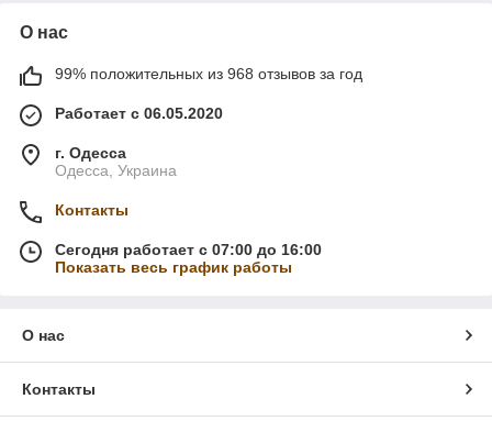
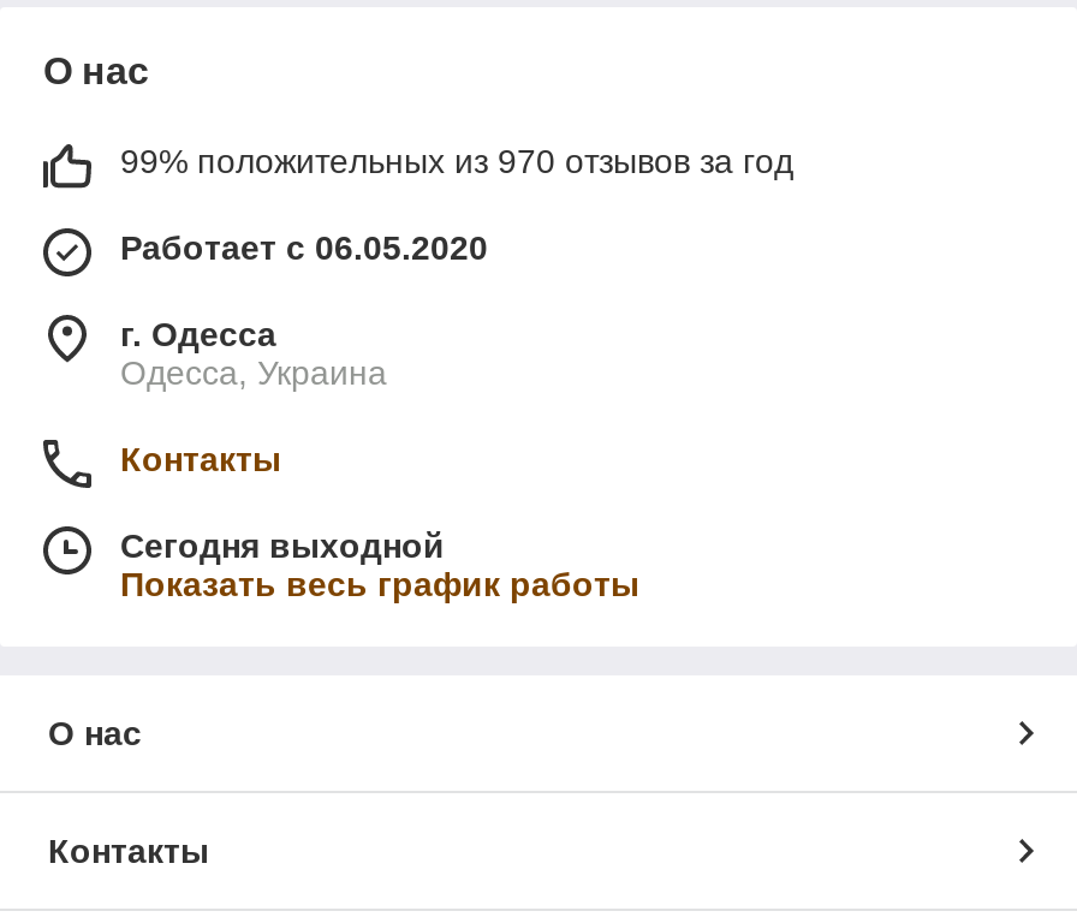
[55,65,362,83] 99% положительных из 968 отзывов за год -> [120,143,793,181] 99% положительных из 970 отзывов за год
[55,241,322,259] Сегодня работает с 07:00 до 16:00 -> [120,528,445,566] Сегодня выходной

